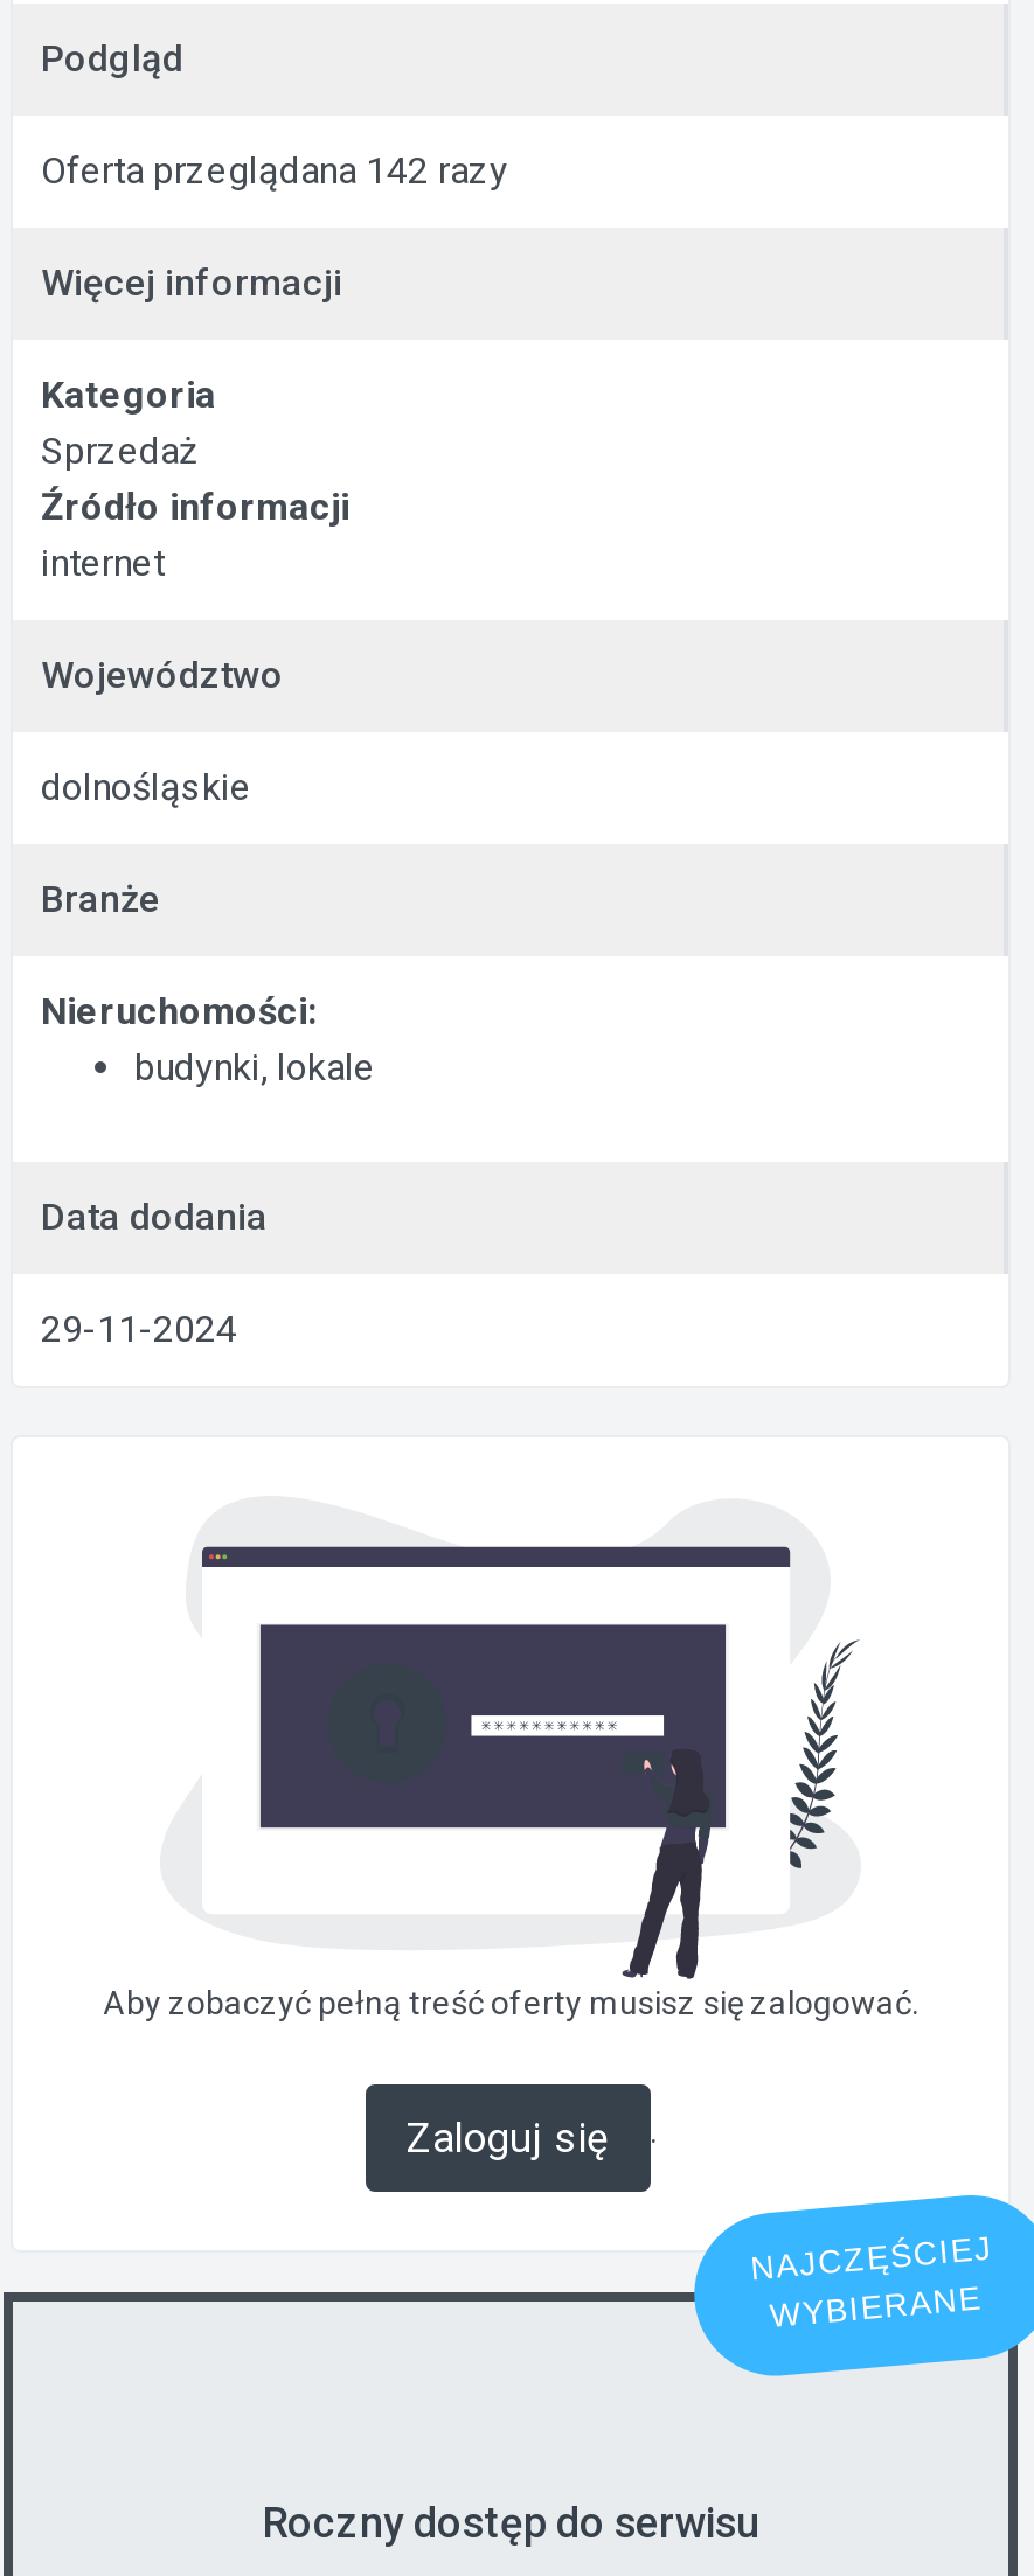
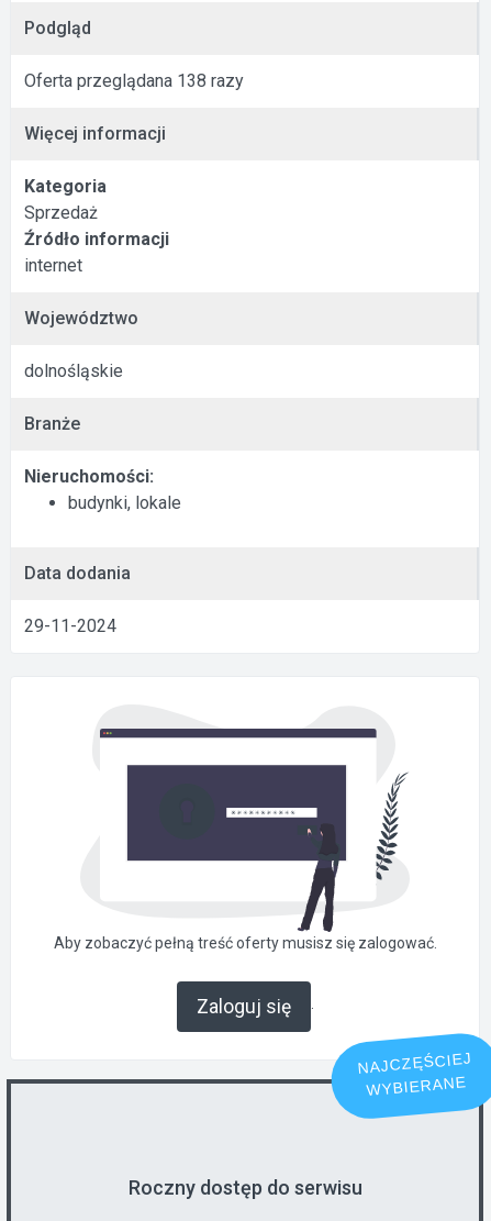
[41,148,508,193] Oferta przeglądana 142 razy -> [24,70,244,91] Oferta przeglądana 138 razy

